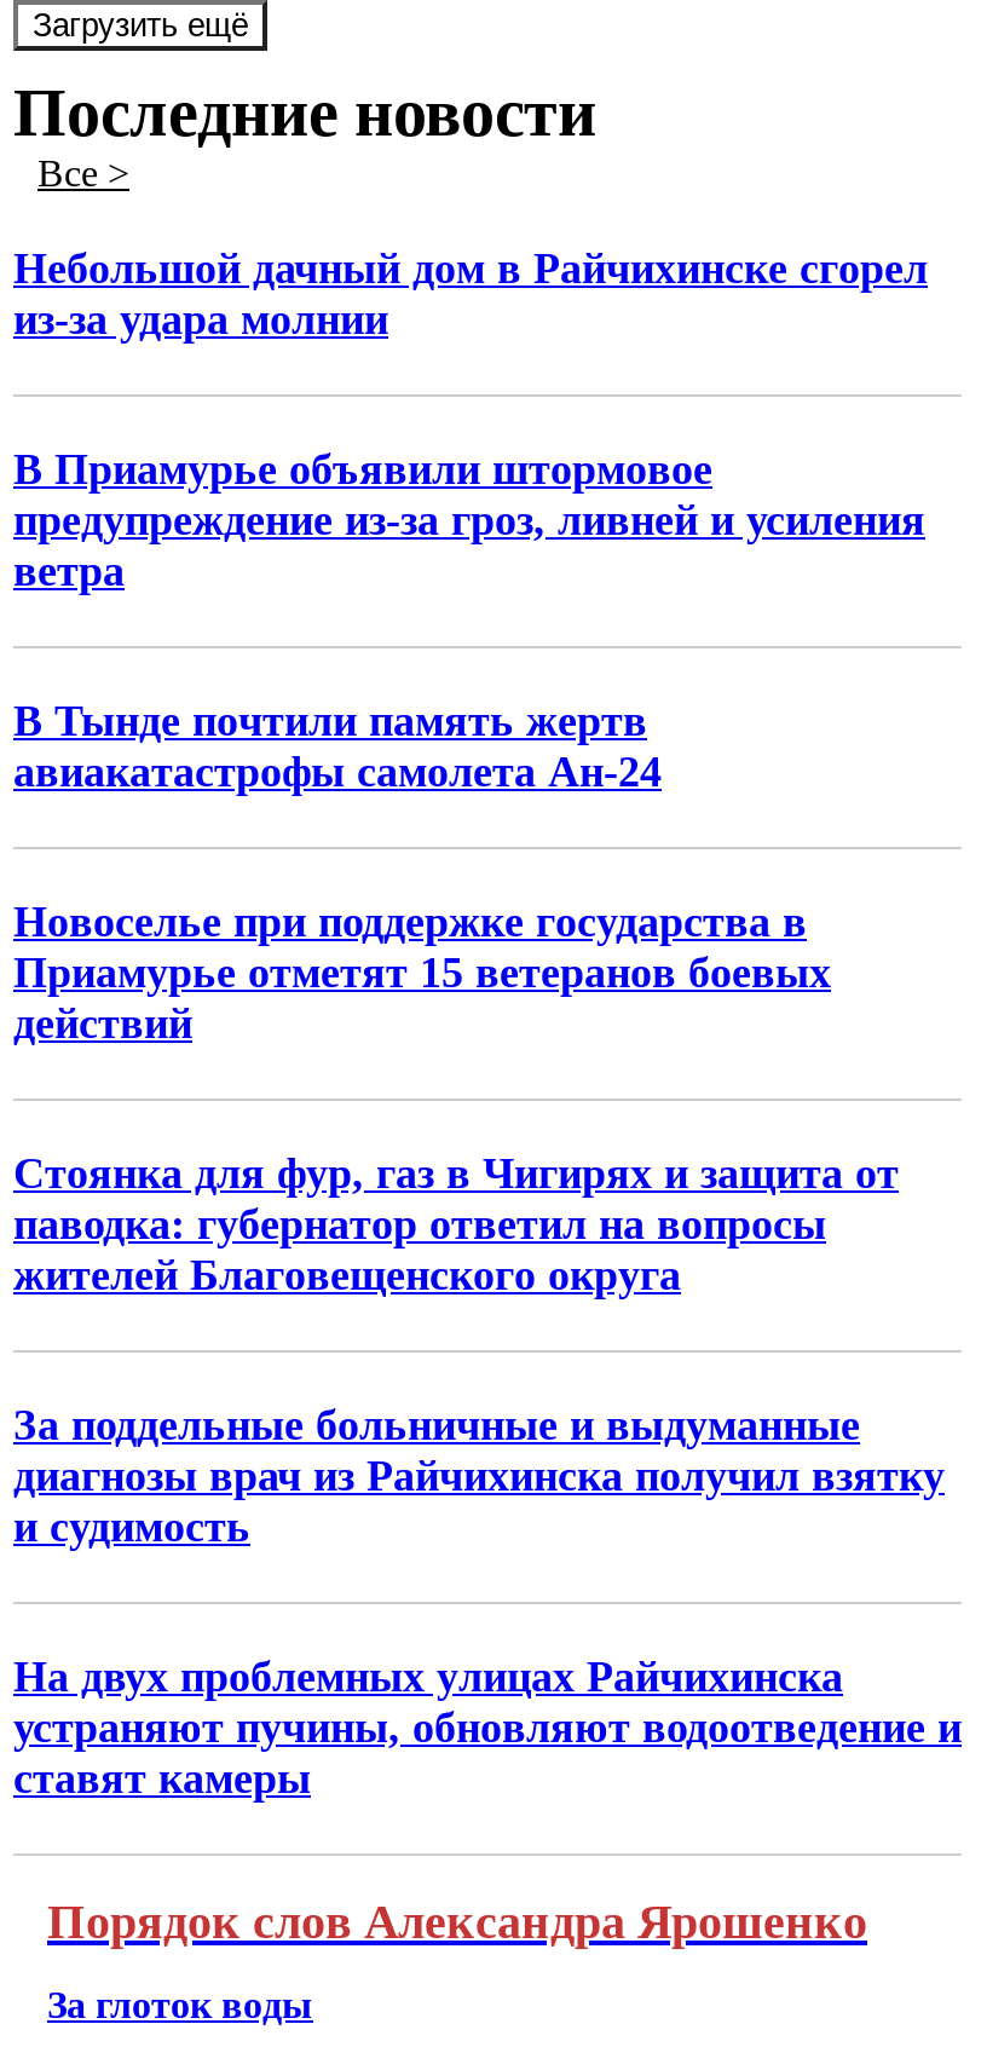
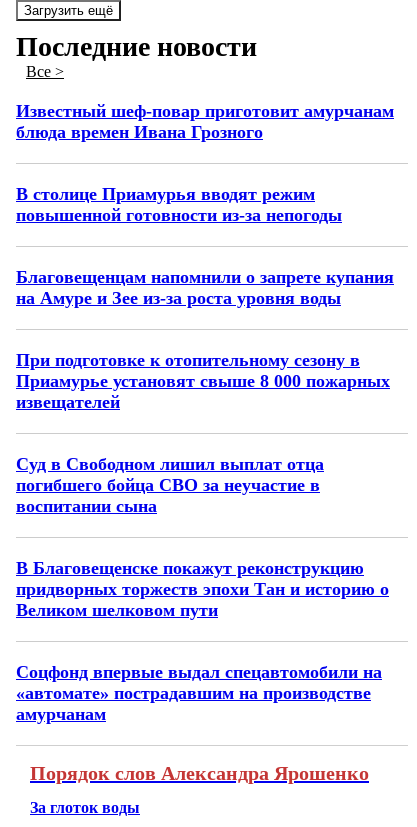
[13,245,928,344] Небольшой дачный дом в Райчихинске сгорел | из-за удара молнии -> [16,101,394,142] Известный шеф-повар приготовит амурчанам | блюда времен Ивана Грозного
[13,446,925,596] В Приамурье объявили штормовое | предупреждение из-за гроз, ливней и усиления | ветра -> [16,184,342,225] В столице Приамурья вводят режим | повышенной готовности из-за непогоды
[13,698,662,797] В Тынде почтили память жертв | авиакатастрофы самолета Ан-24 -> [16,267,394,308] Благовещенцам напомнили о запрете купания | на Амуре и Зее из-за роста уровня воды
[13,898,831,1048] Новоселье при поддержке государства в | Приамурье отметят 15 ветеранов боевых | действий -> [16,350,390,412] При подготовке к отопительному сезону в | Приамурье установят свыше 8 000 пожарных | извещателей
[13,1150,899,1300] Стоянка для фур, газ в Чигирях и защита от | паводка: губернатор ответил на вопросы | жителей Благовещенского округа -> [16,454,324,516] Суд в Свободном лишил выплат отца | погибшего бойца СВО за неучастие в | воспитании сына
[13,1402,945,1552] За поддельные больничные и выдуманные | диагнозы врач из Райчихинска получил взятку | и судимость -> [16,558,389,620] В Благовещенске покажут реконструкцию | придворных торжеств эпохи Тан и историю о | Великом шелковом пути
[13,1653,962,1803] На двух проблемных улицах Райчихинска | устраняют пучины, обновляют водоотведение и | ставят камеры -> [16,662,382,724] Соцфонд впервые выдал спецавтомобили на | «автомате» пострадавшим на производстве | амурчанам

